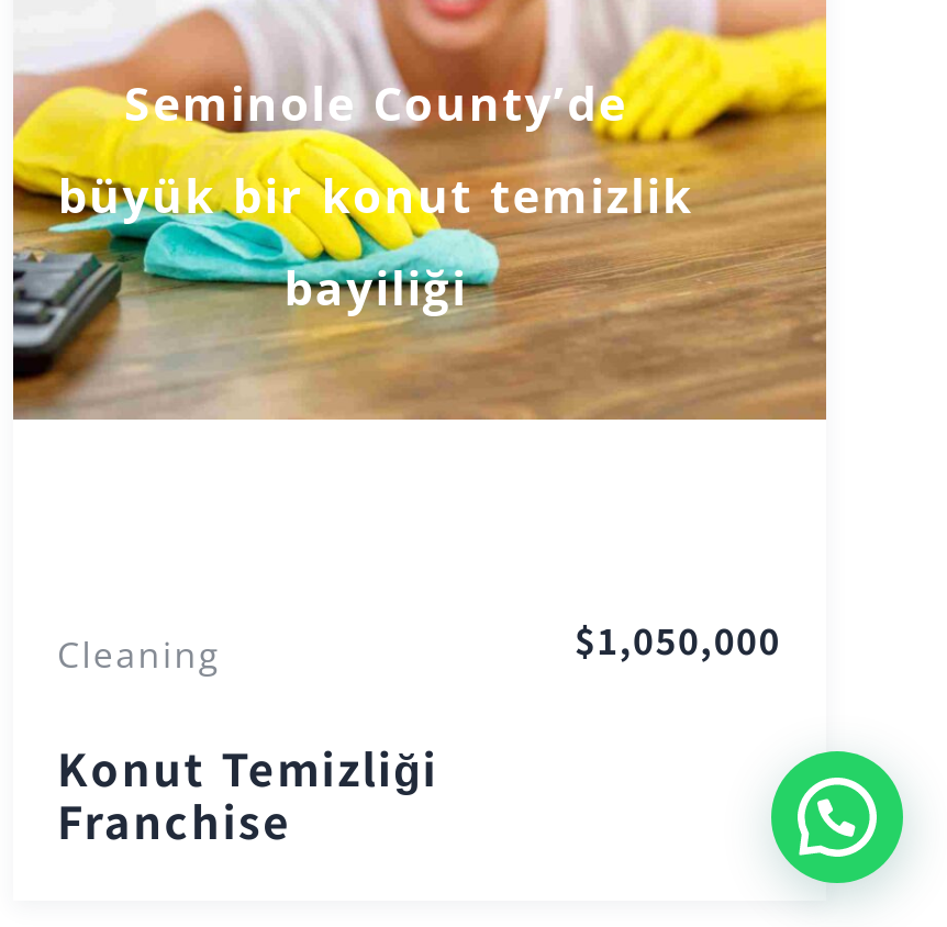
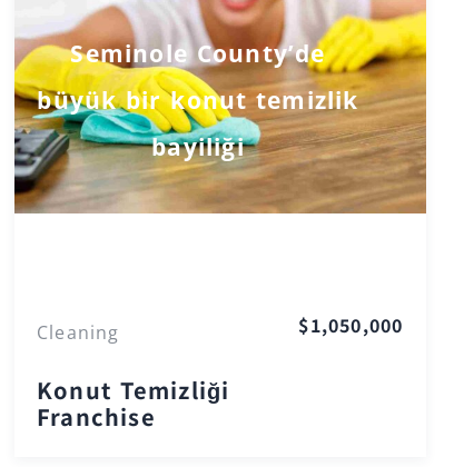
[767,749,907,890] [image] -> none

